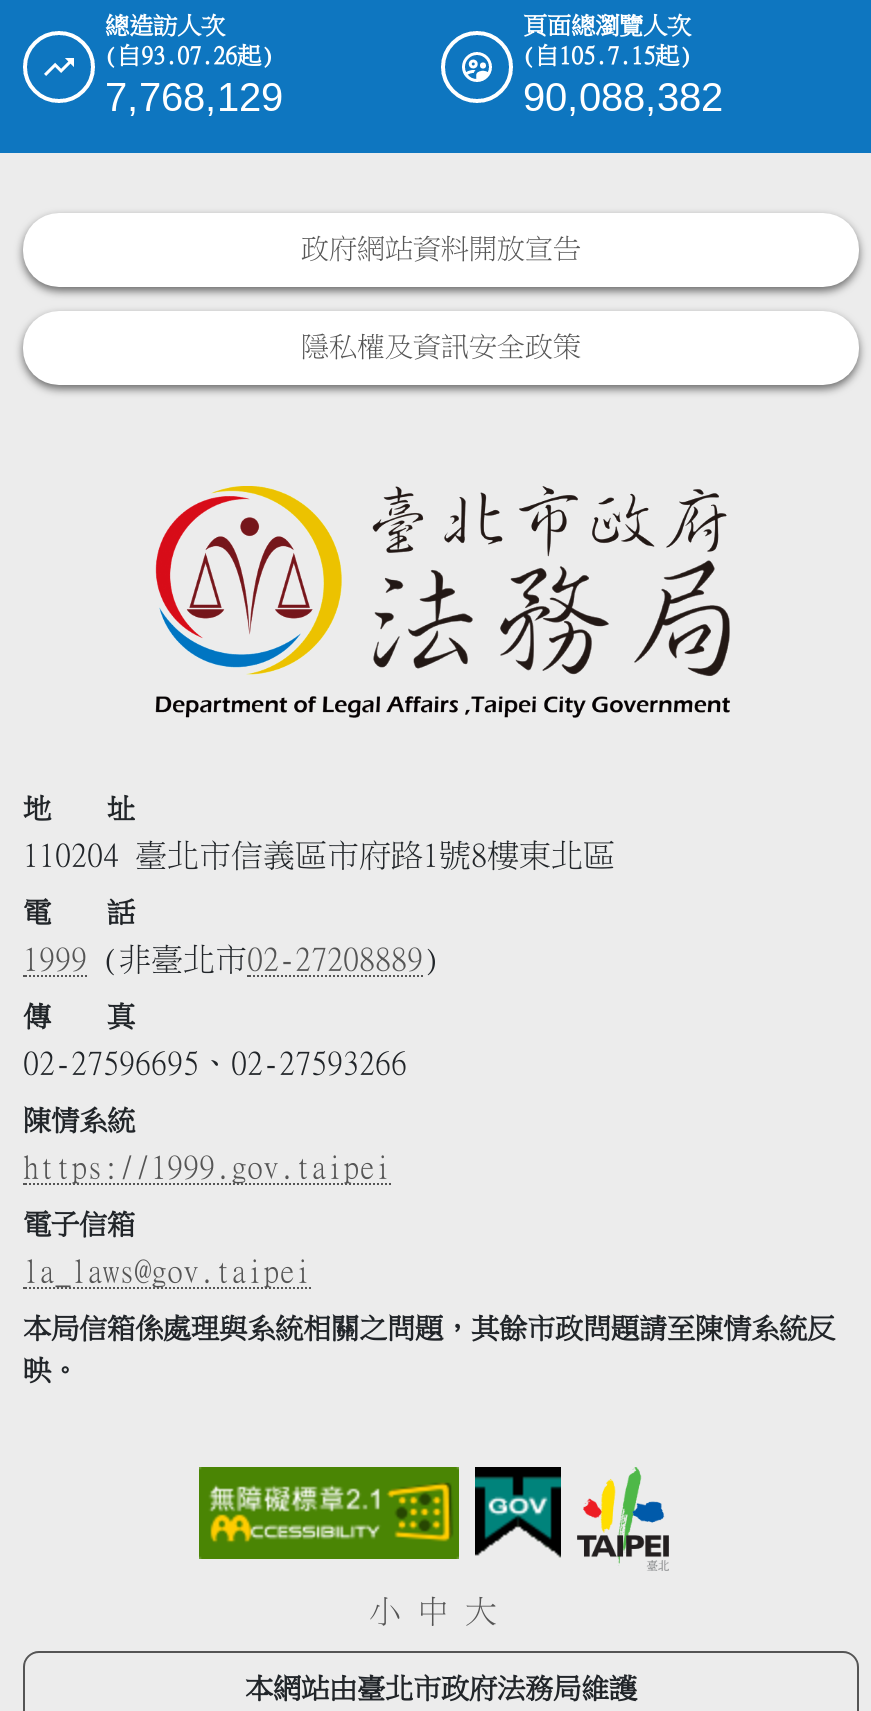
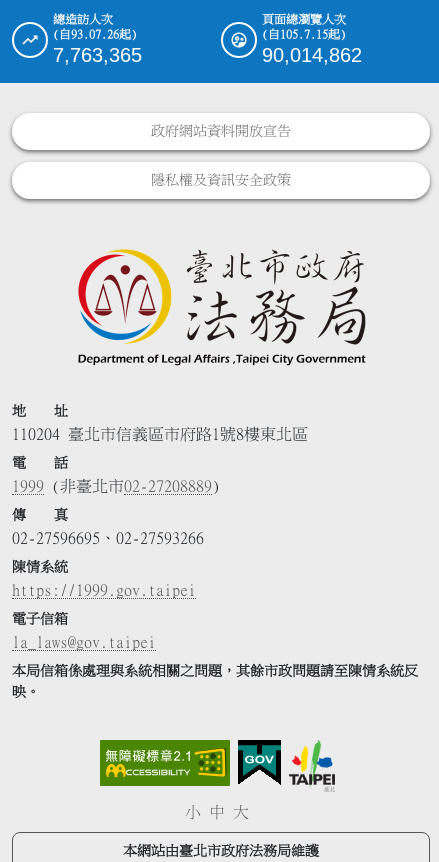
[105,74,283,118] 7,768,129 -> [53,44,142,66] 7,763,365
[523,74,723,118] 90,088,382 -> [262,44,362,66] 90,014,862

